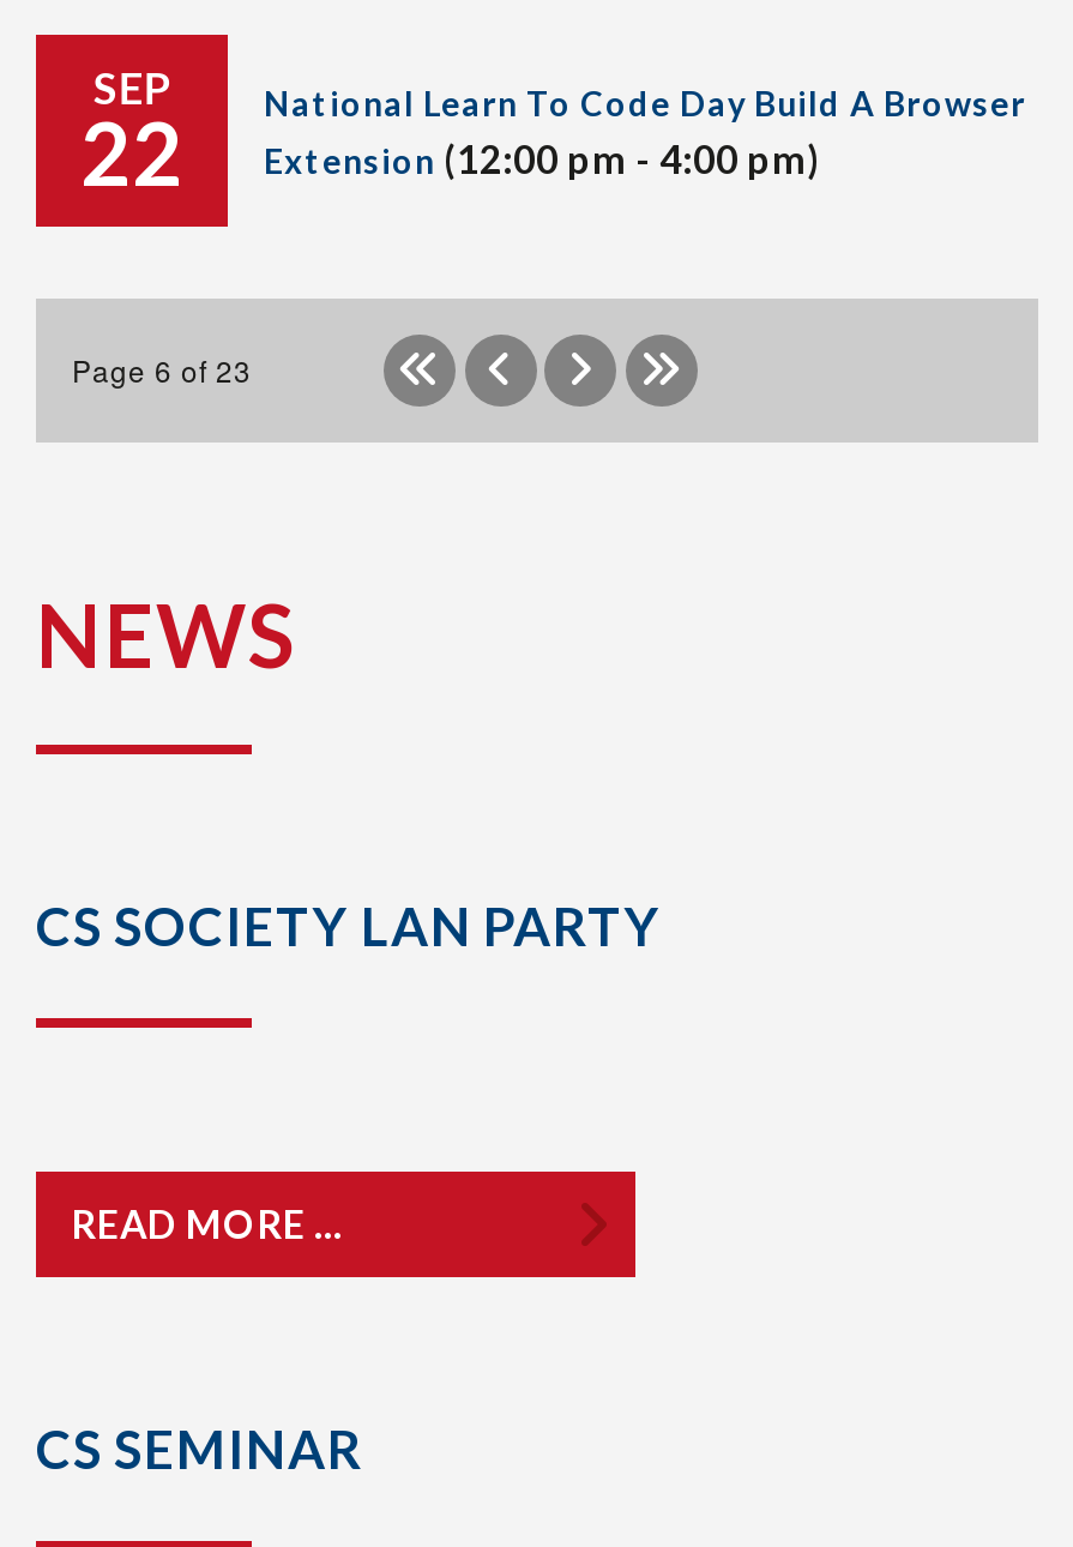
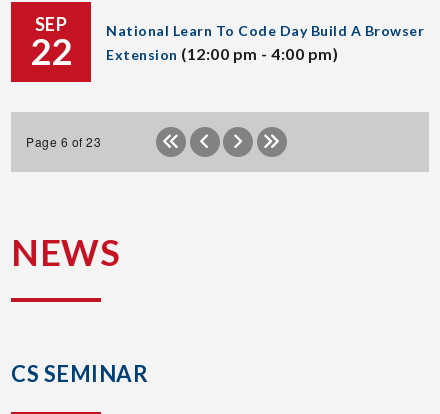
[36,893,662,958] CS SOCIETY LAN PARTY -> none
[72,1200,344,1246] READ MORE … -> none

